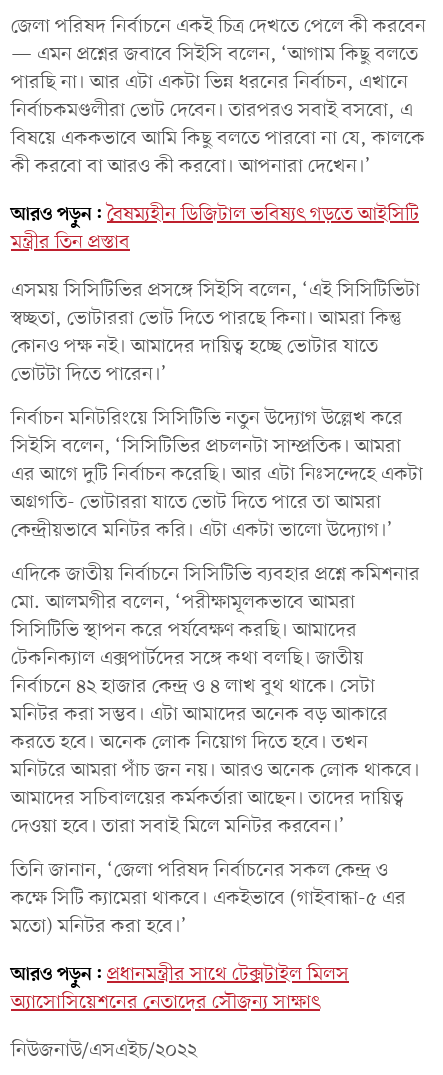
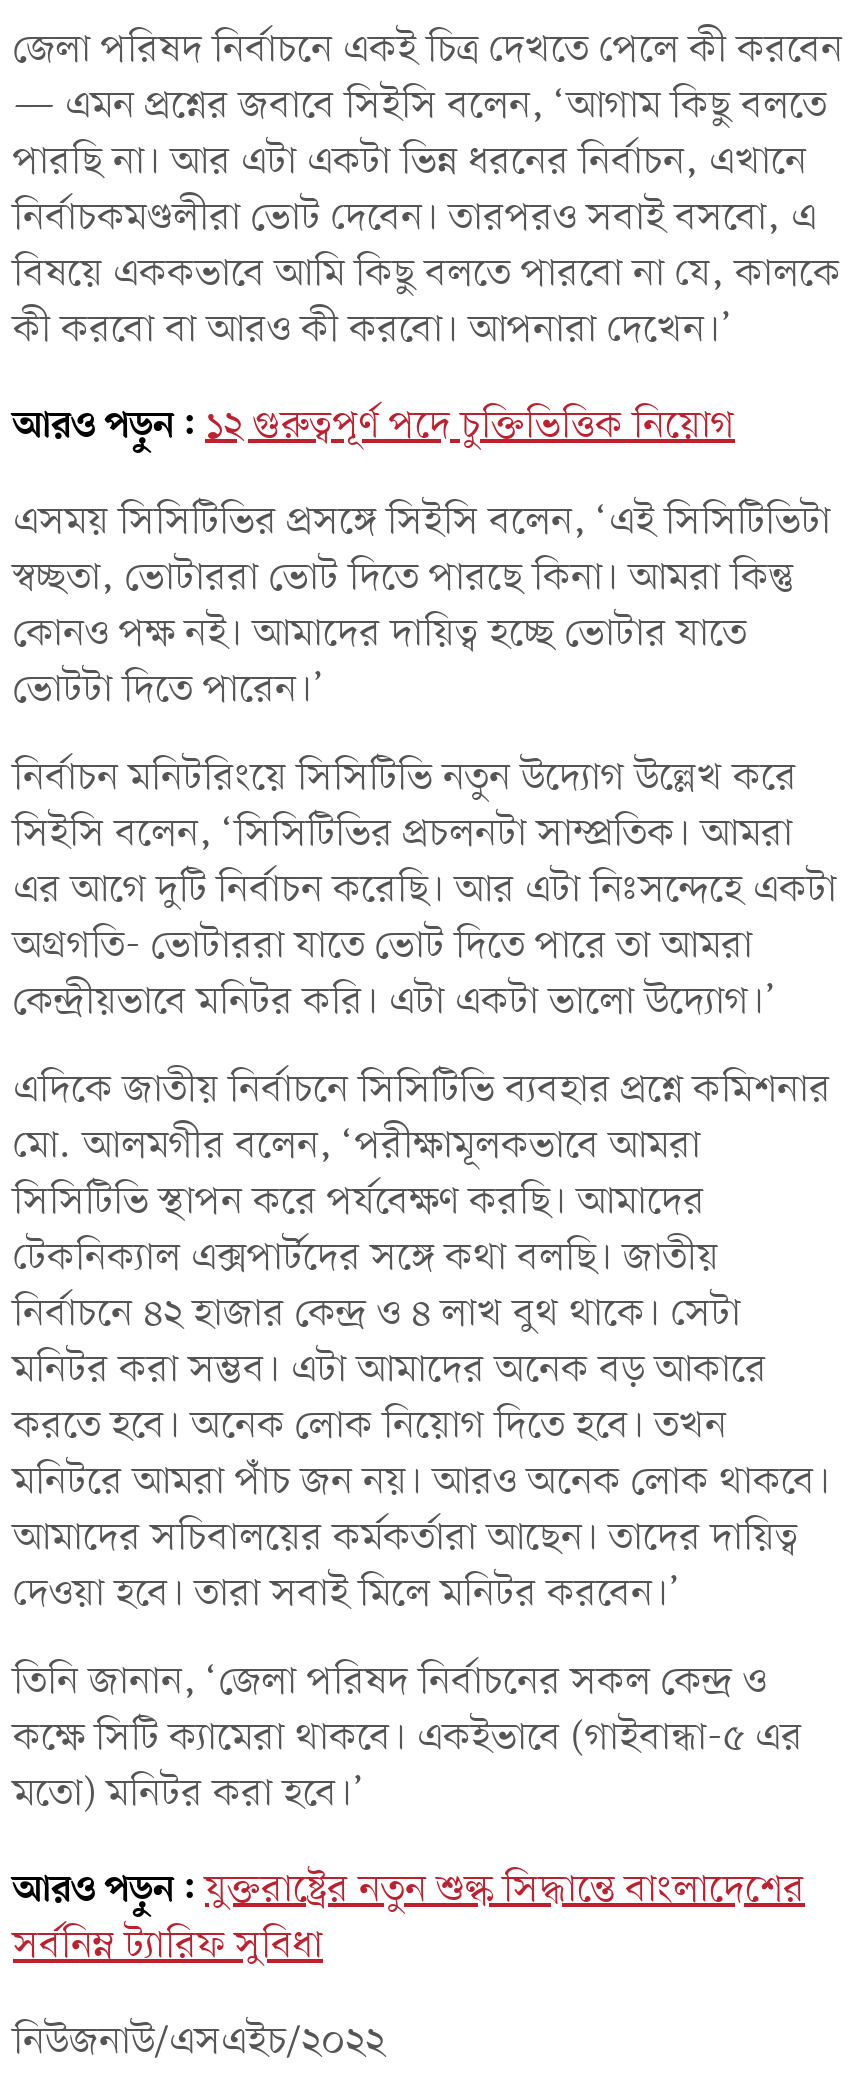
[11,202,419,256] আরও পড়ুন: বৈষম্যহীন ডিজিটাল ভবিষ্যৎ গড়তে আইসিটি | মন্ত্রীর তিন প্রস্তাব -> [13,401,735,453] আরও পড়ুন: ১২ গুরুত্বপূর্ণ পদে চুক্তিভিত্তিক নিয়োগ
[11,962,349,1016] আরও পড়ুন: প্রধানমন্ত্রীর সাথে টেক্সটাইল মিলস | অ্যাসোসিয়েশনের নেতাদের সৌজন্য সাক্ষাৎ -> [13,1865,805,1973] আরও পড়ুন: যুক্তরাষ্ট্রের নতুন শুল্ক সিদ্ধান্তে বাংলাদেশের | সর্বনিম্ন ট্যারিফ সুবিধা

